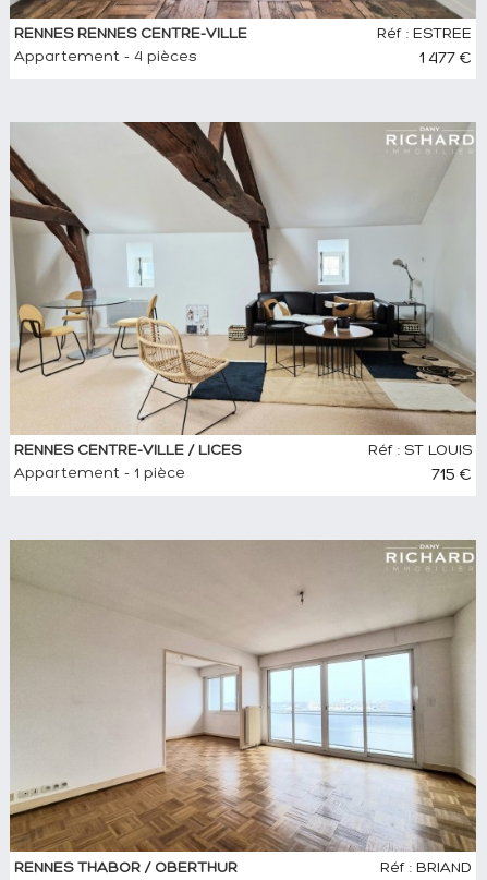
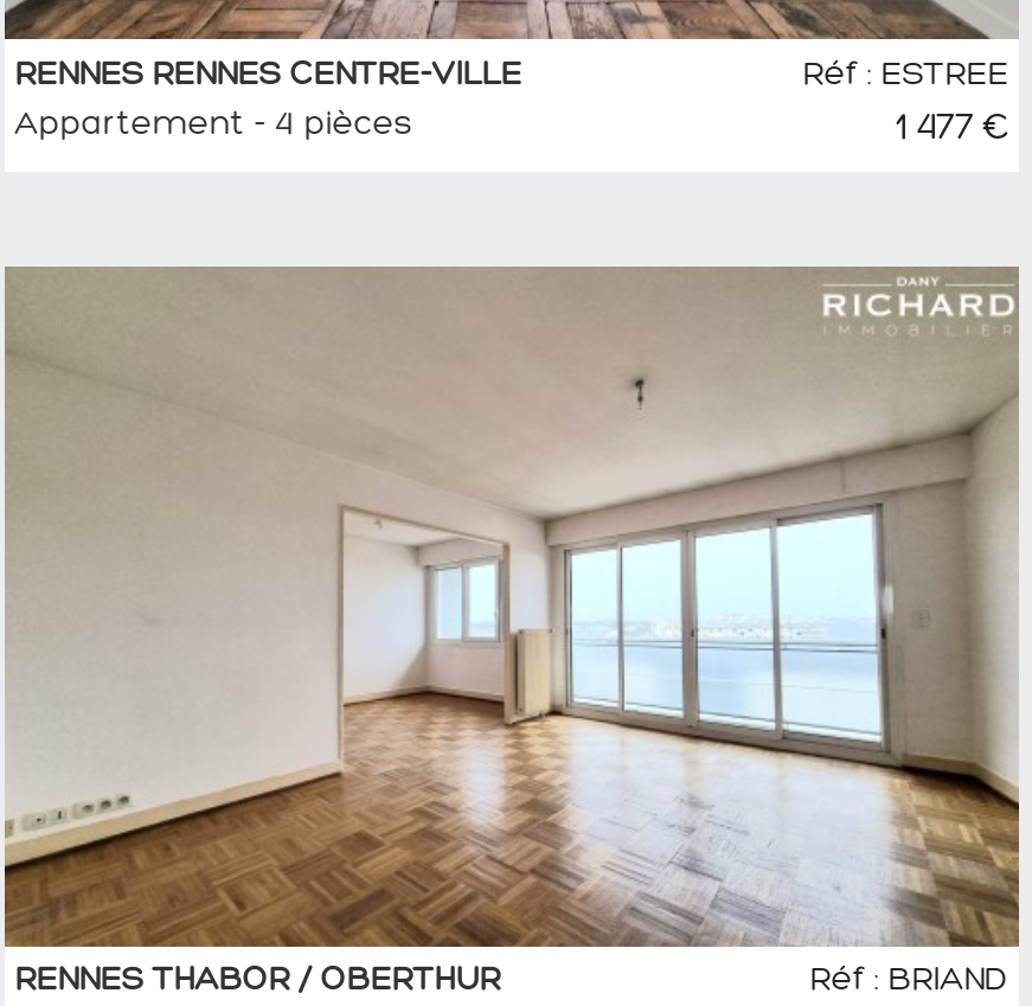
[10,122,476,482] [image] | RENNES CENTRE-VILLE / LICES | Appartement - 1 pièce -> none
[368,443,471,485] Réf : ST LOUIS | 715 € -> none

